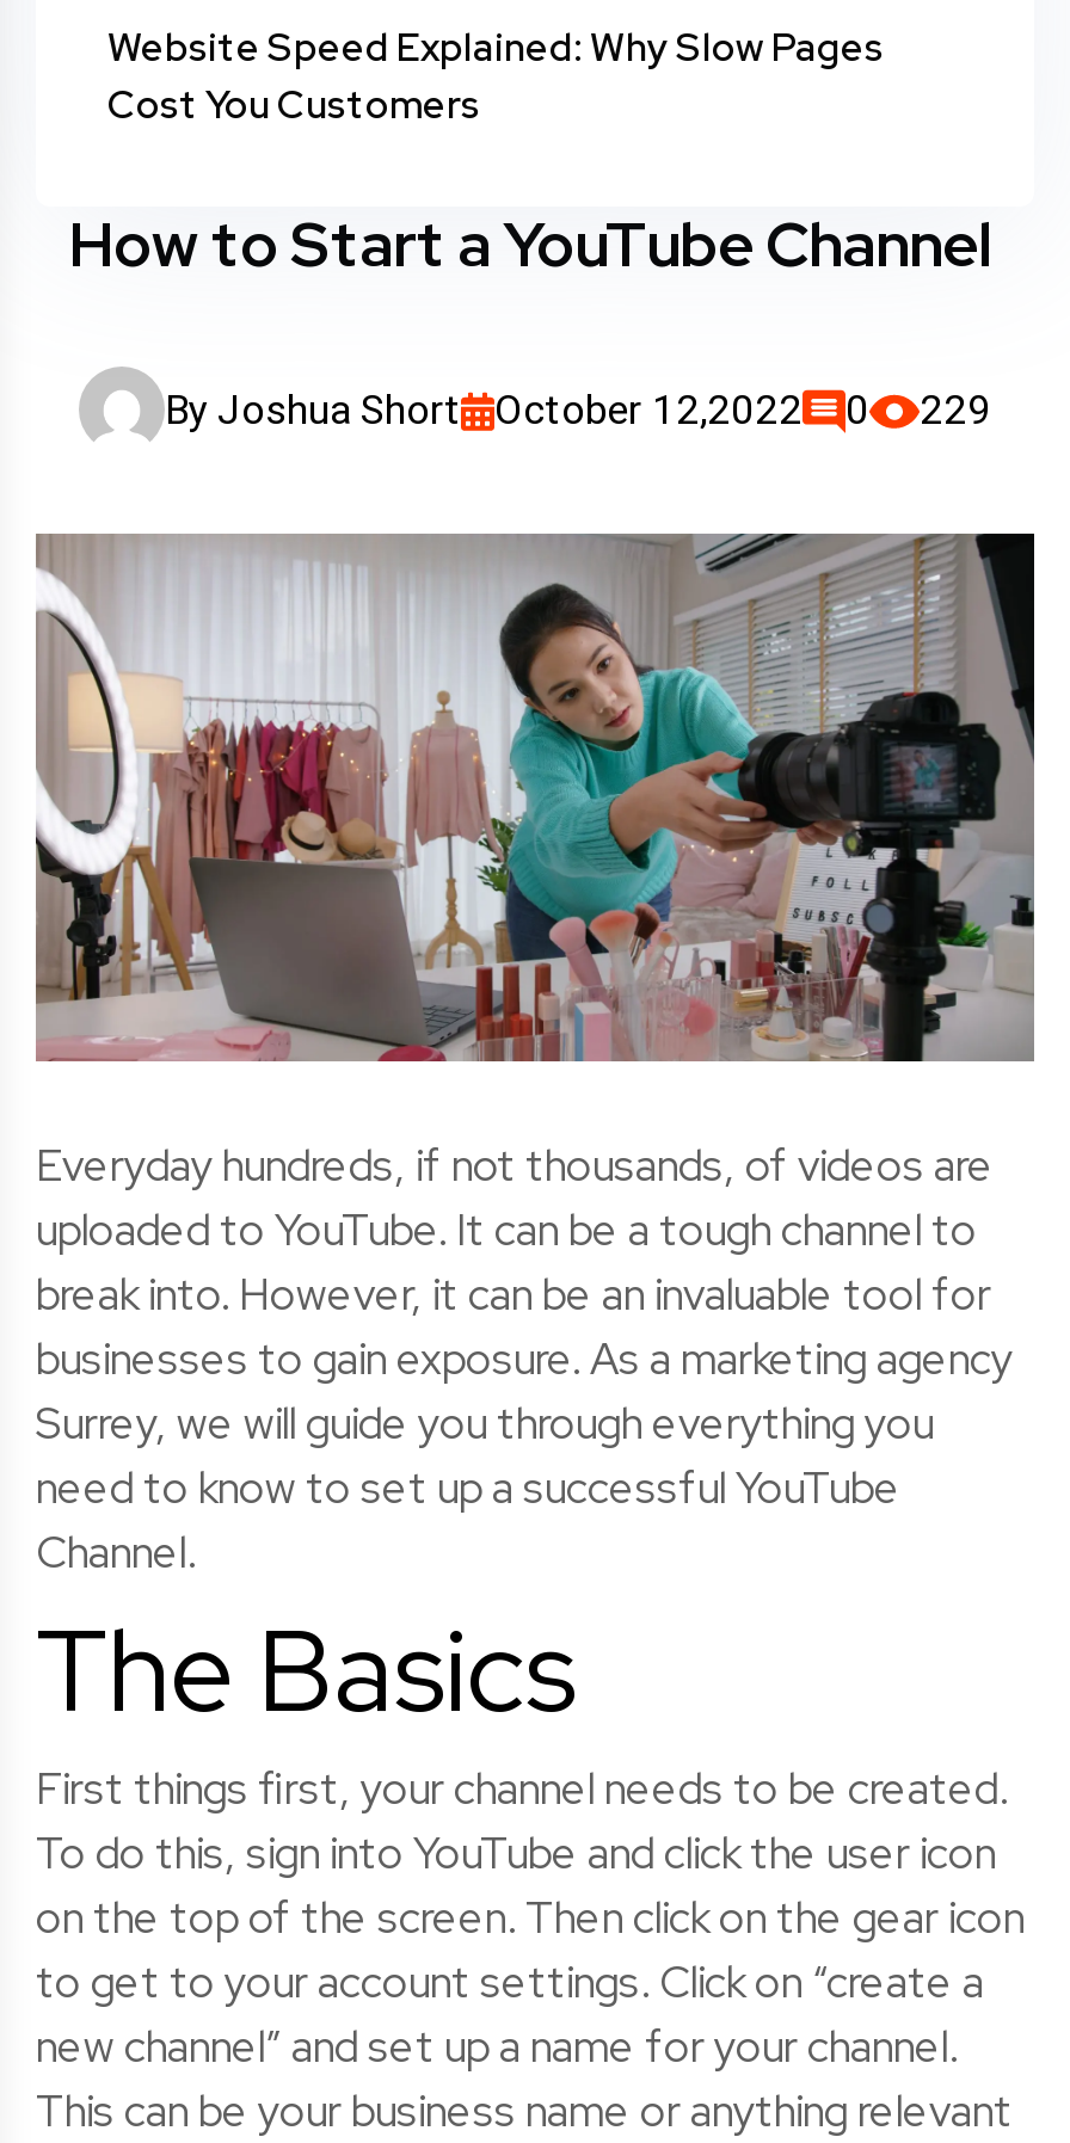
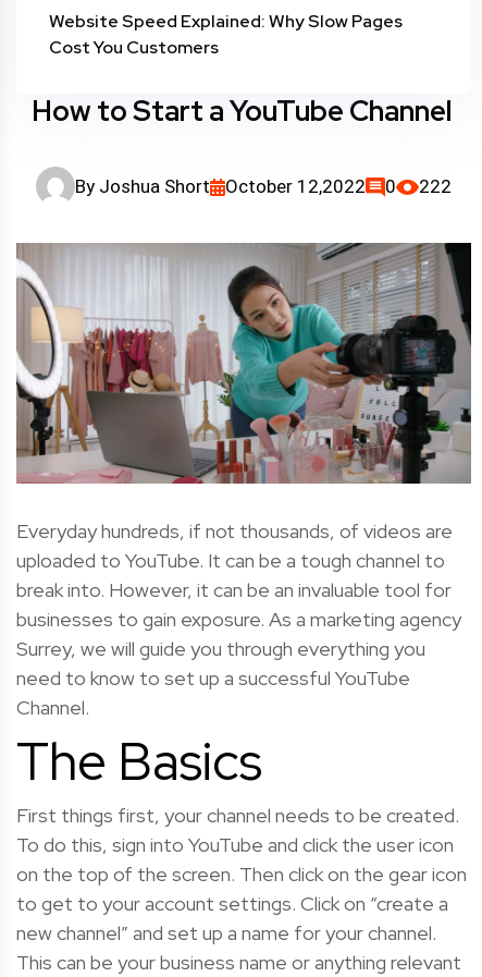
[920,386,991,433] 229 -> [419,175,452,197] 222

